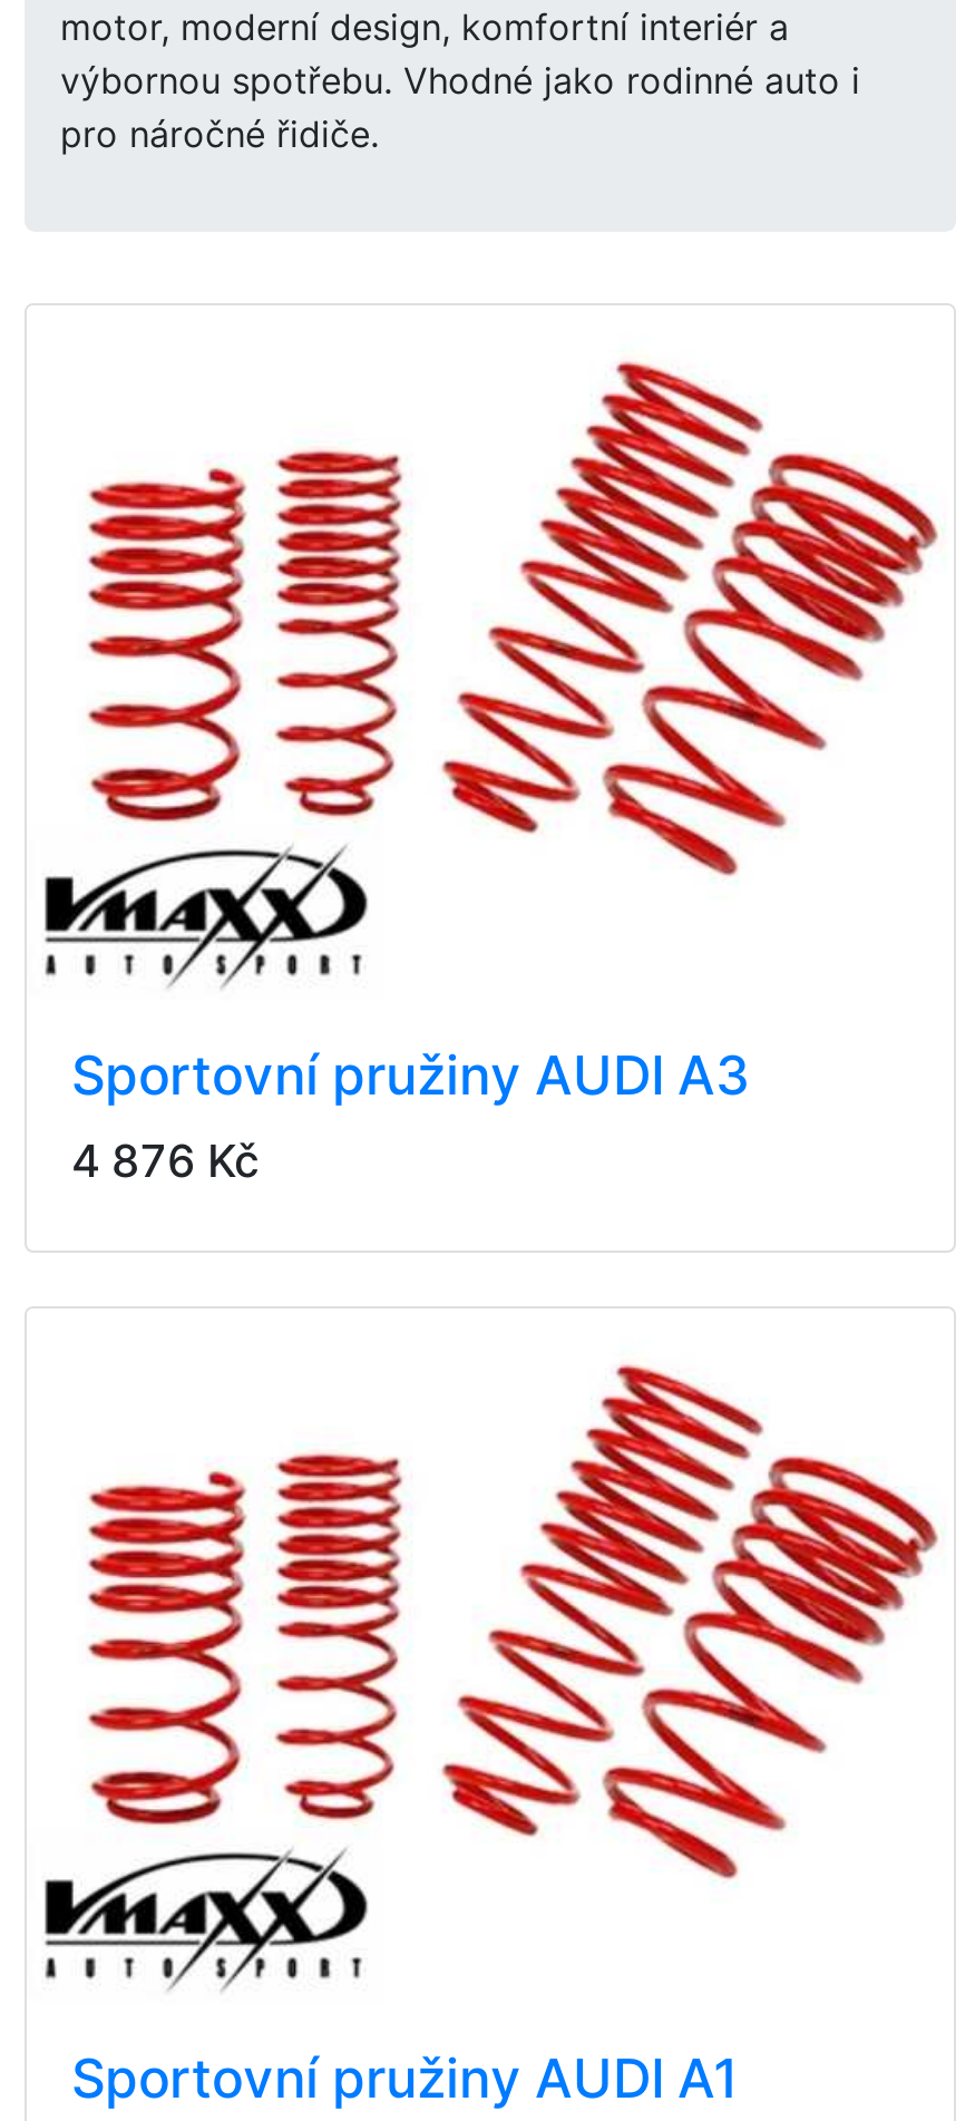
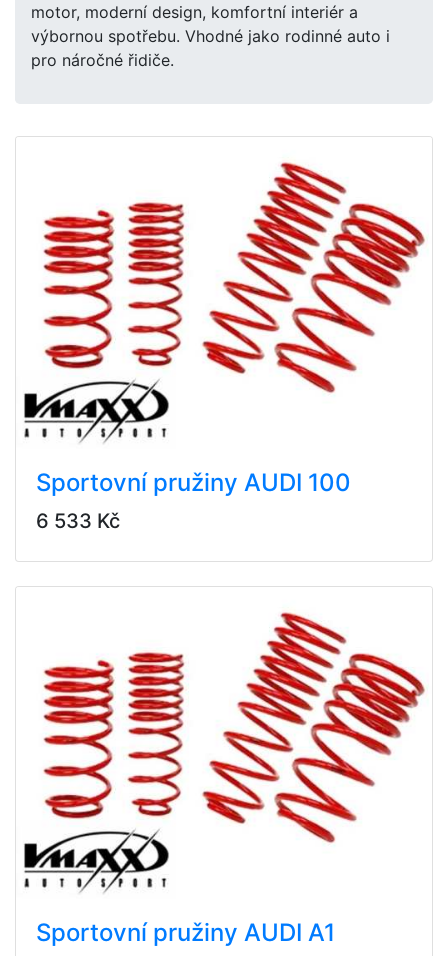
[71,1043,749,1108] Sportovní pružiny AUDI A3 -> [36,468,351,497] Sportovní pružiny AUDI 100
[71,1135,259,1188] 4 876 Kč -> [36,509,120,533] 6 533 Kč

